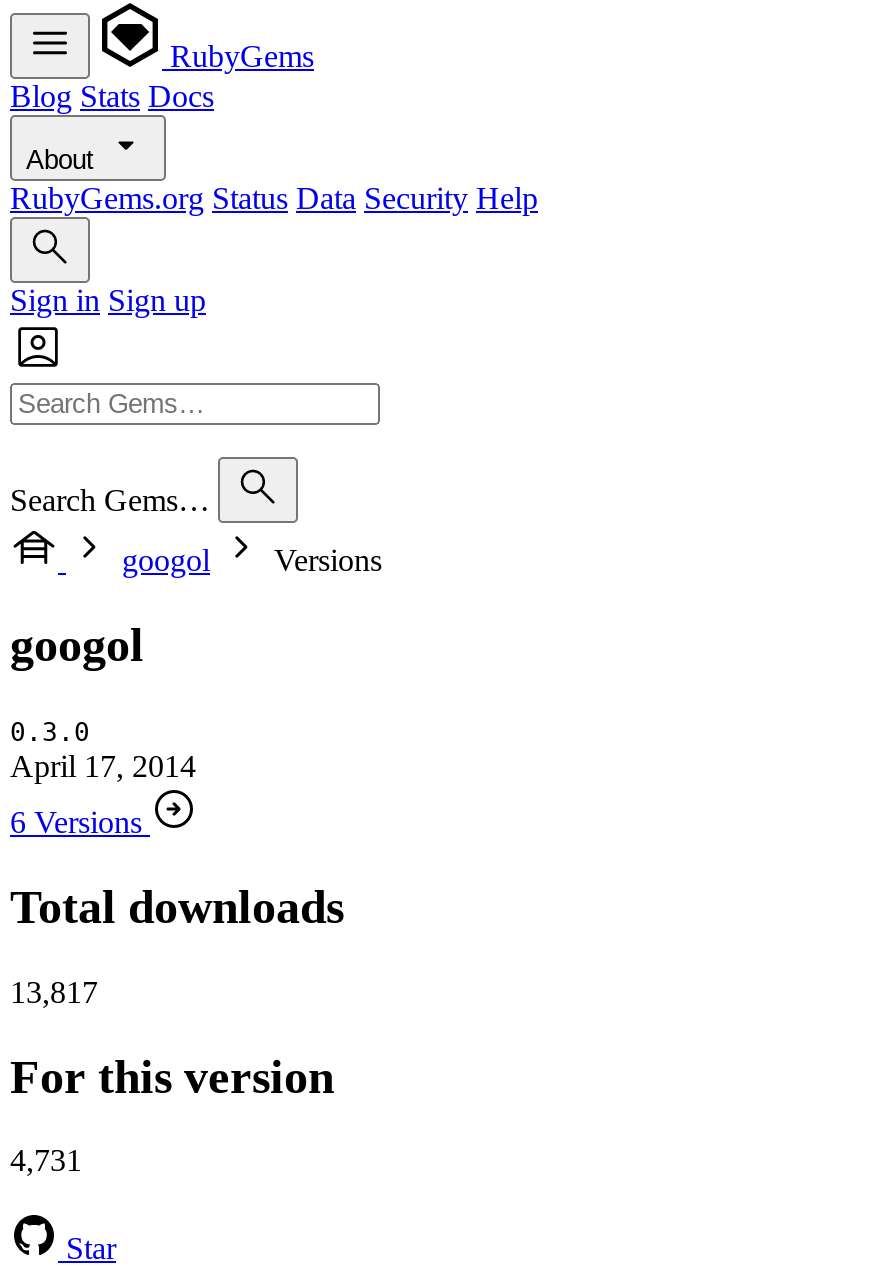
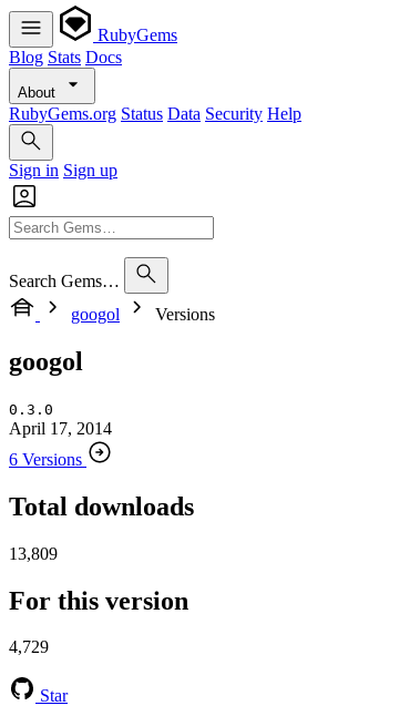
[10,974,98,1008] 13,817 -> [9,544,58,563] 13,809
[10,1144,82,1178] 4,731 -> [9,638,49,657] 4,729

